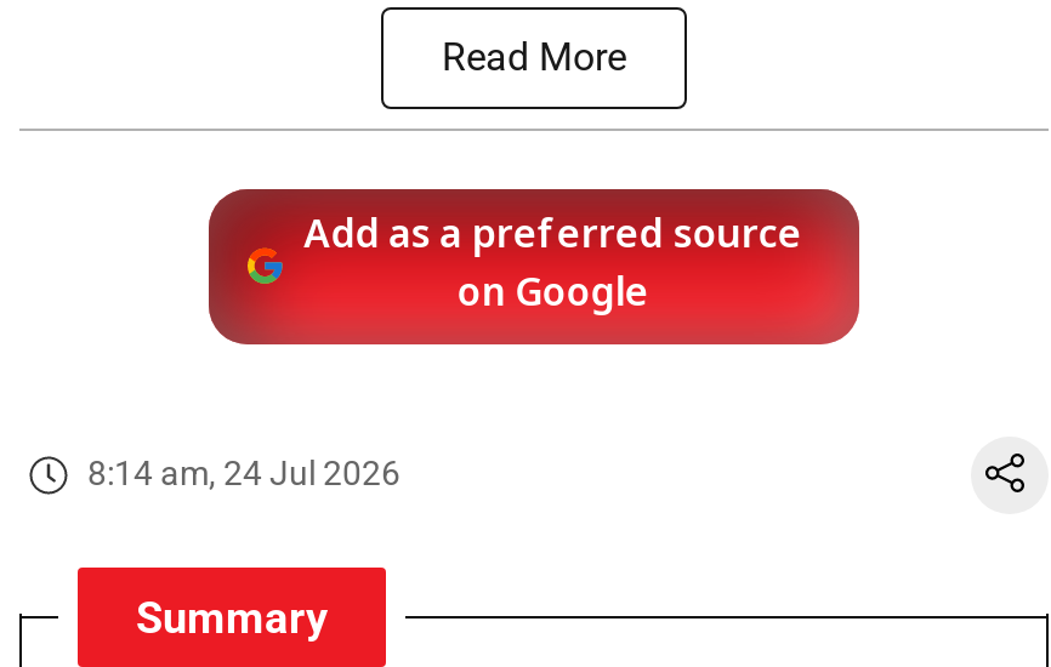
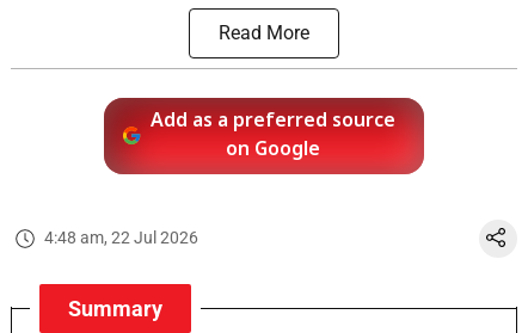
[87,454,400,493] 8:14 am, 24 Jul 2026 -> [44,228,198,247] 4:48 am, 22 Jul 2026

